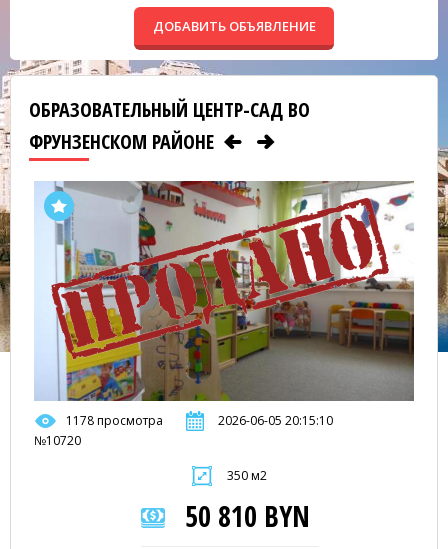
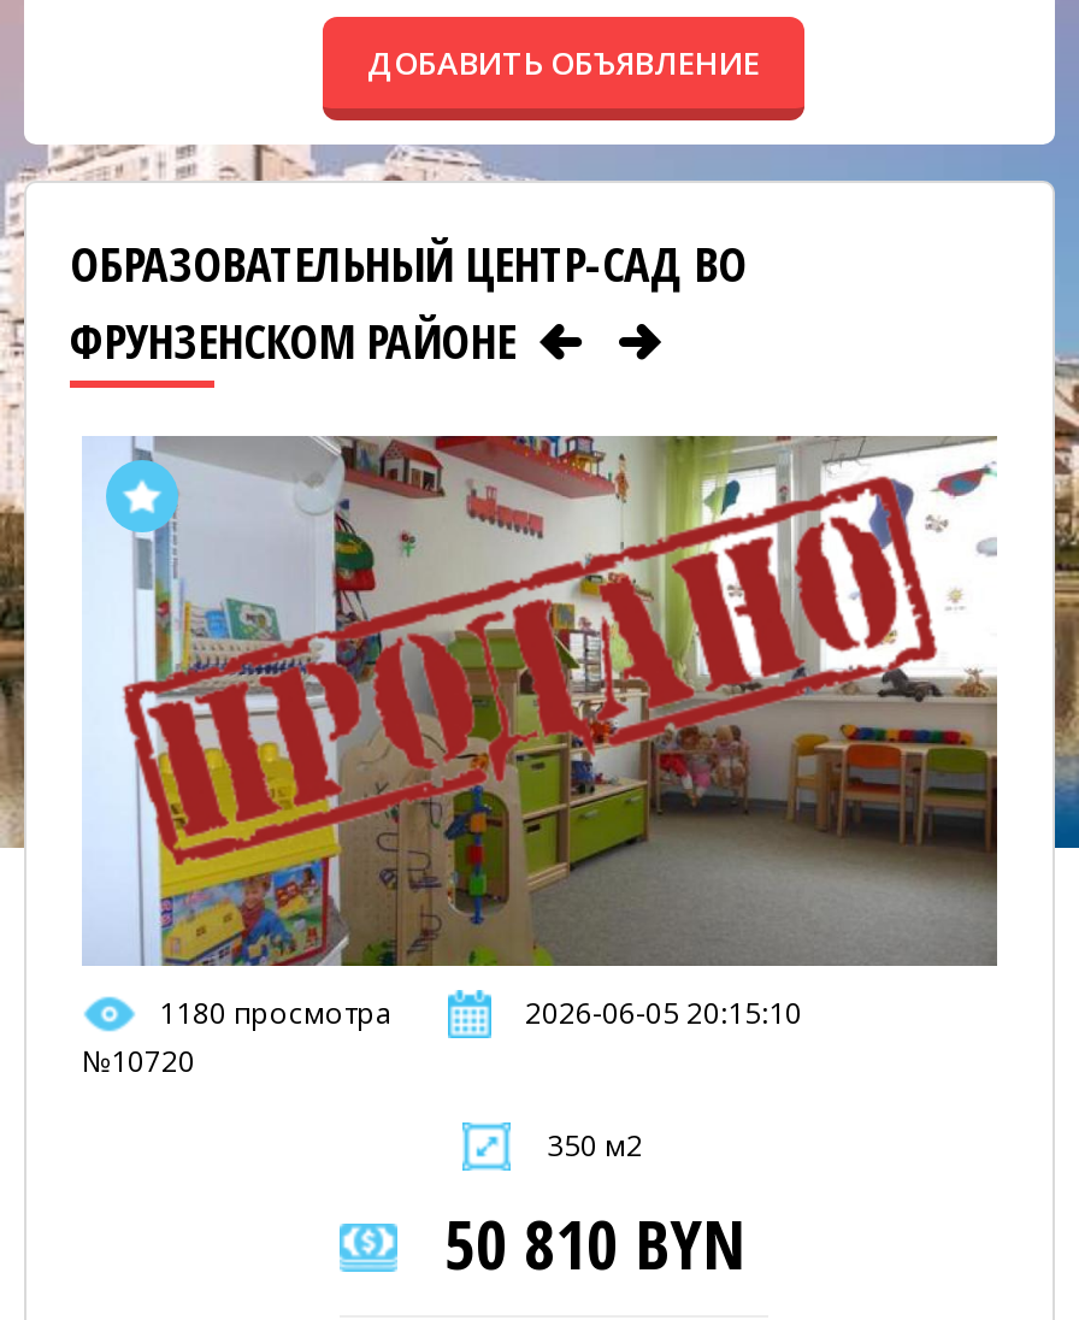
[66,412,163,429] 1178 просмотра -> [159,992,393,1033] 1180 просмотра

